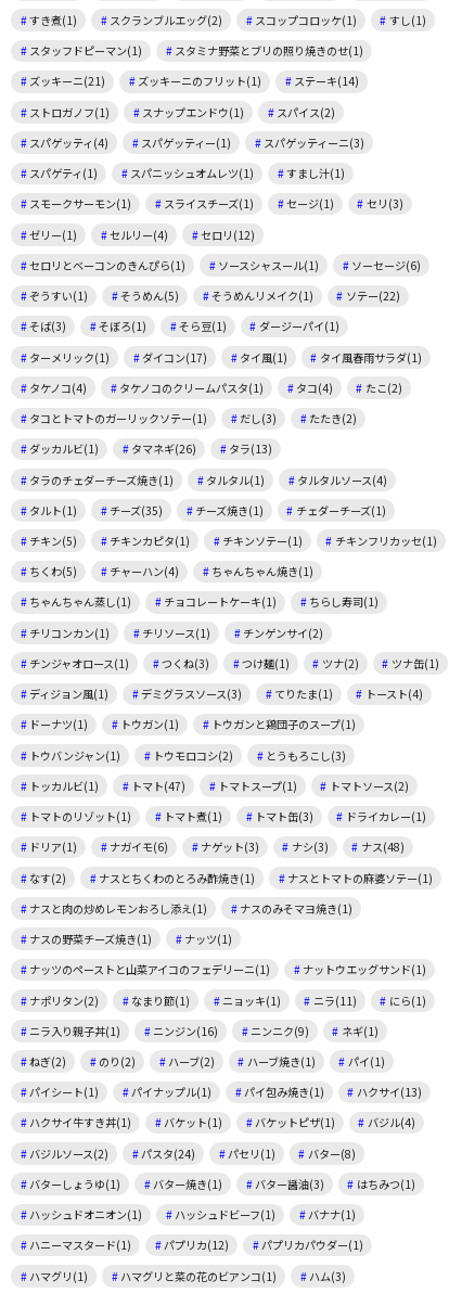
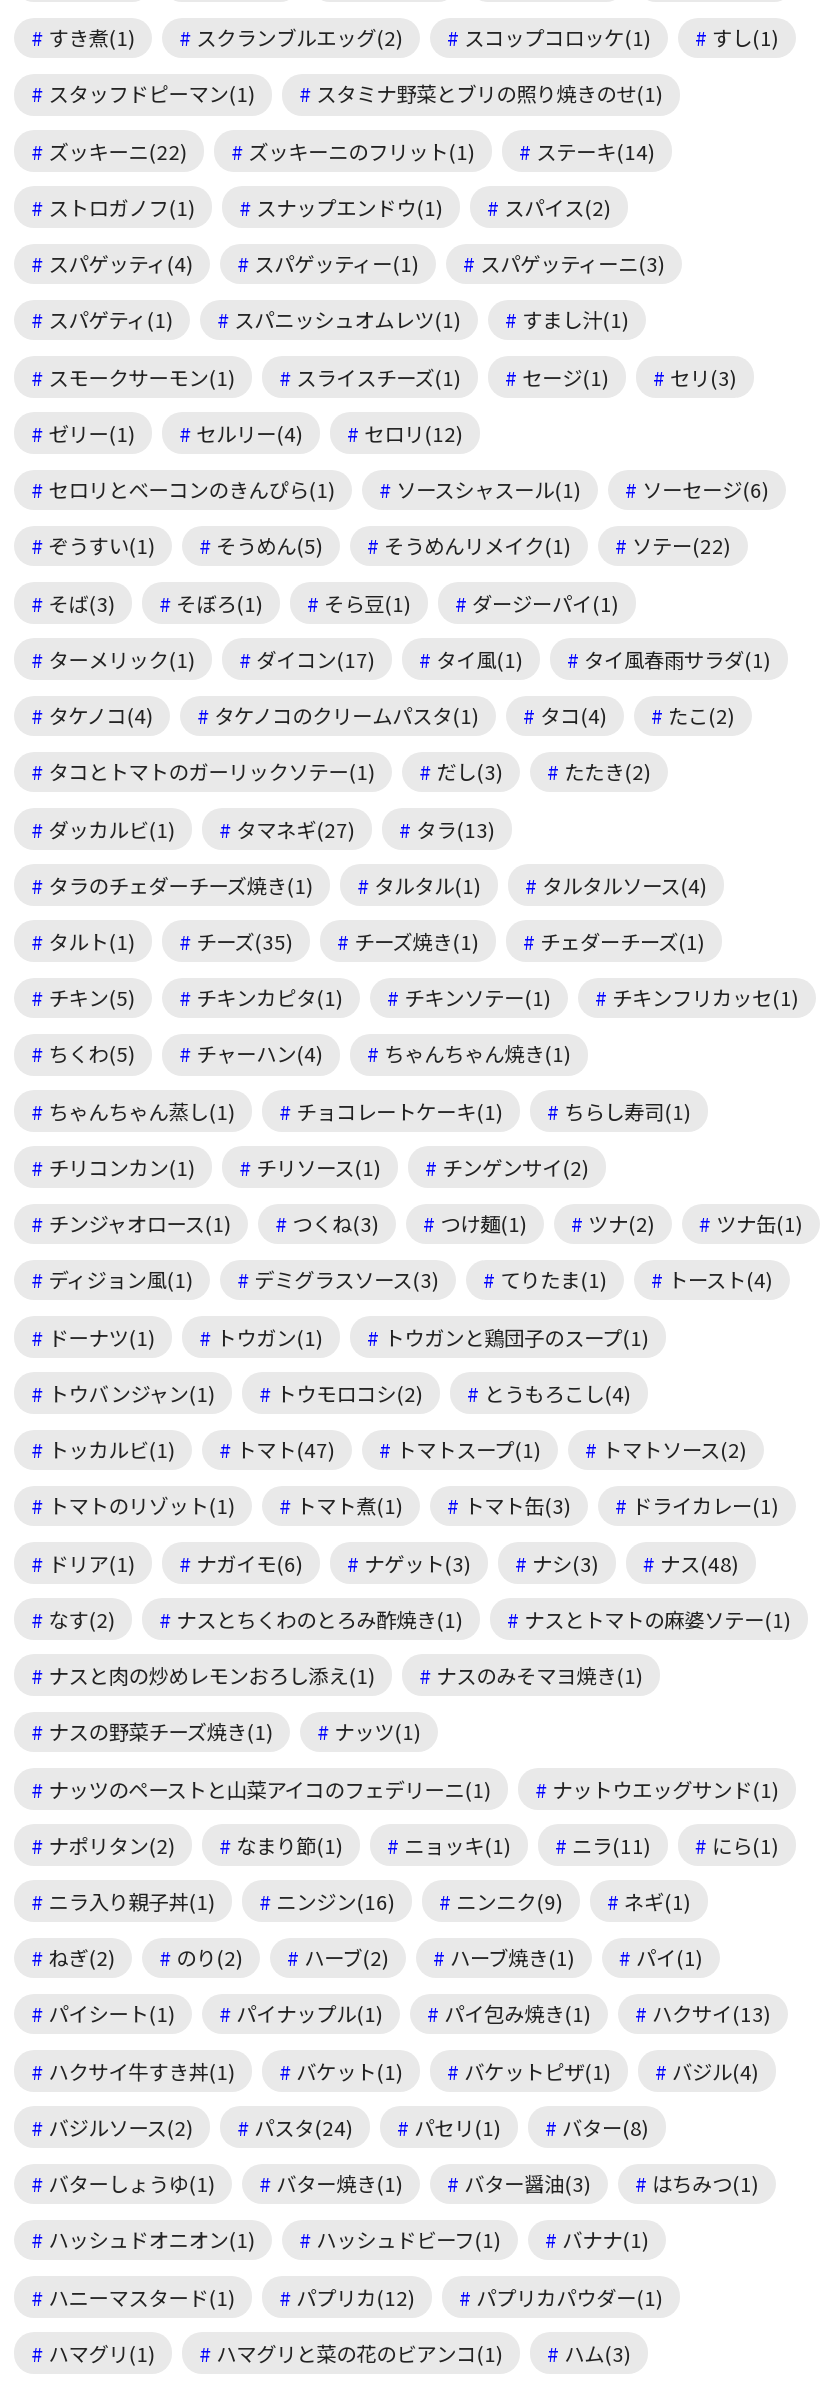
[29,73,261,89] ズッキーニ(21) ズッキーニのフリット(1) -> [48,135,476,165] ズッキーニ(22) ズッキーニのフリット(1)
[29,441,272,457] ダッカルビ(1) タマネギ(26) タラ(13) -> [48,813,496,843] ダッカルビ(1) タマネギ(27) タラ(13)
[266,747,346,763] とうもろこし(3) -> [484,1377,632,1407] とうもろこし(4)

